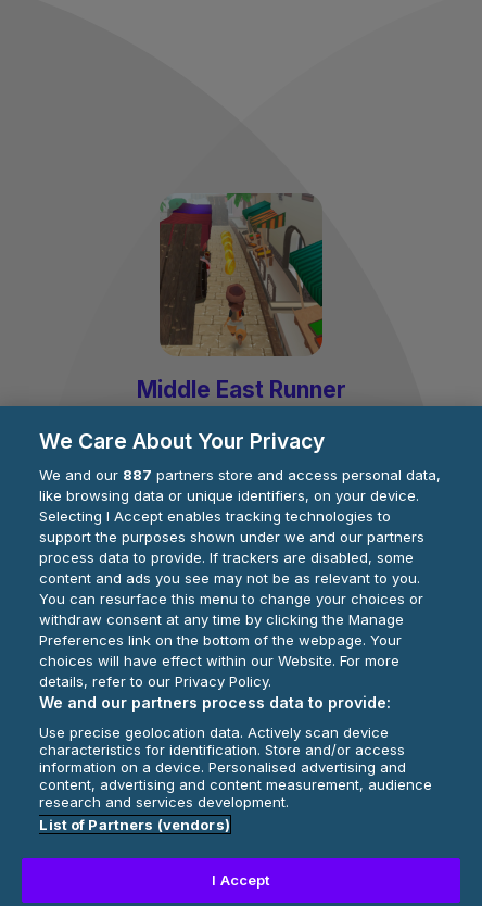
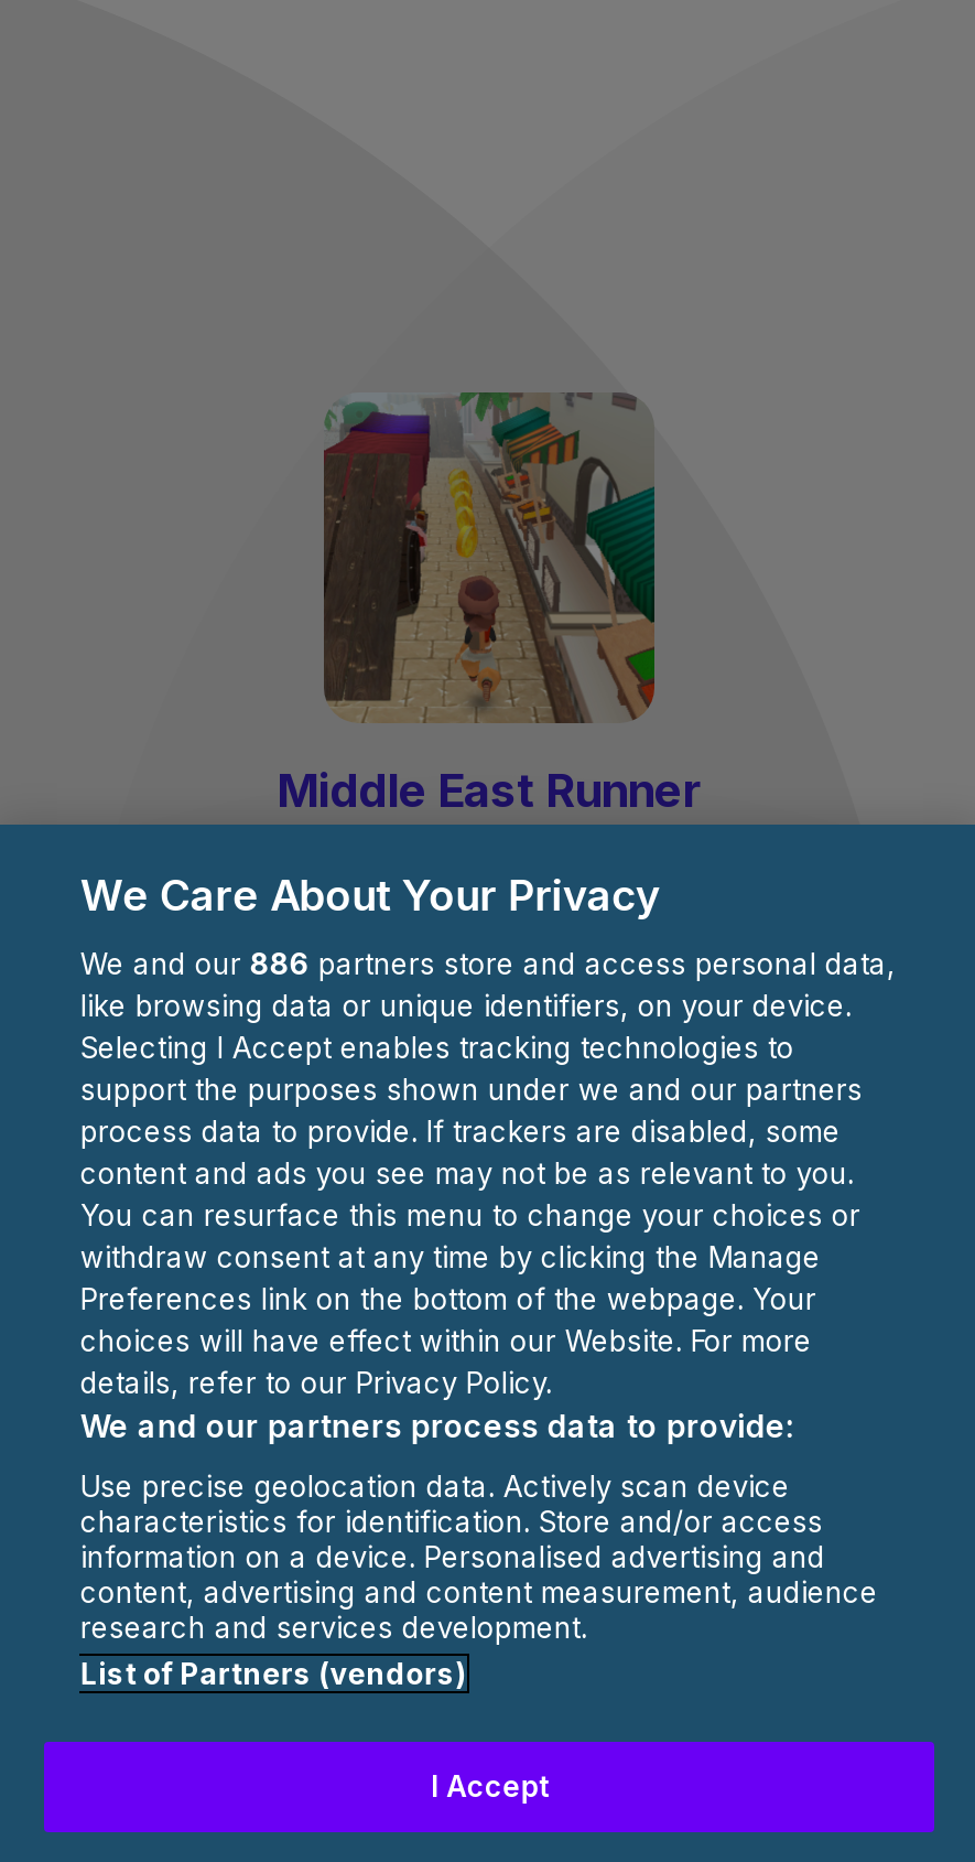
[40,466,441,483] We and our 887 partners store and access personal data, -> [80,946,895,981] We and our 886 partners store and access personal data,

